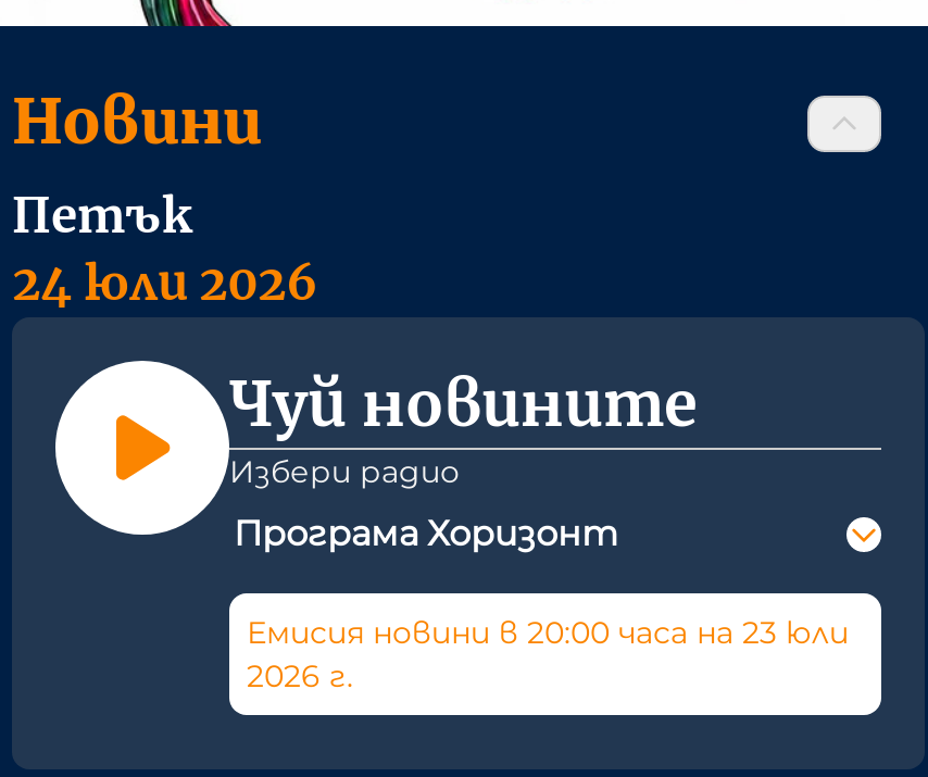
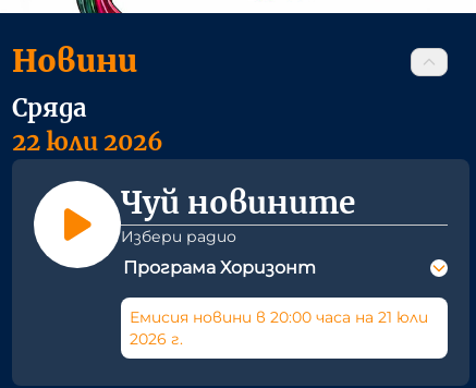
[12,185,318,313] Петък | 24 юли 2026 -> [12,93,163,157] Сряда | 22 юли 2026
[247,613,849,652] Емисия новини в 20:00 часа на 23 юли -> [130,307,428,327] Емисия новини в 20:00 часа на 21 юли

